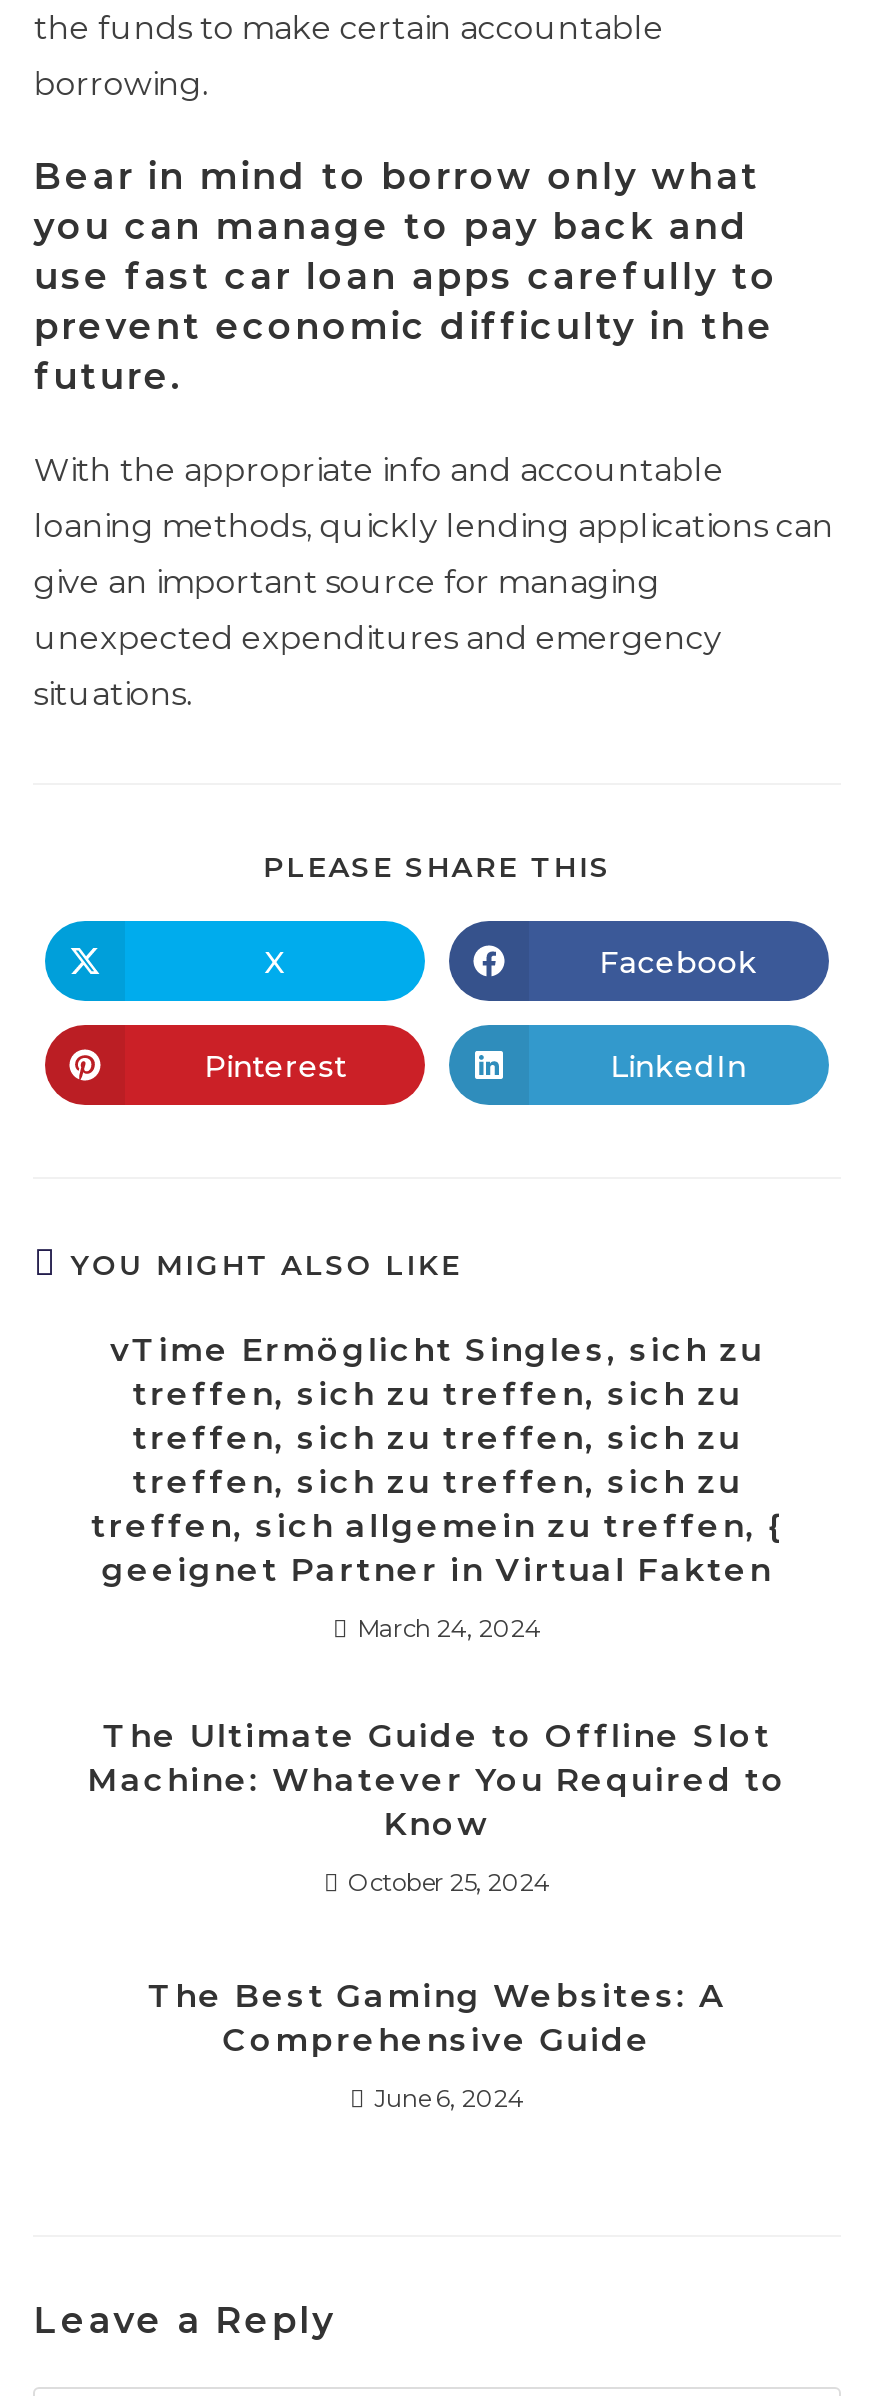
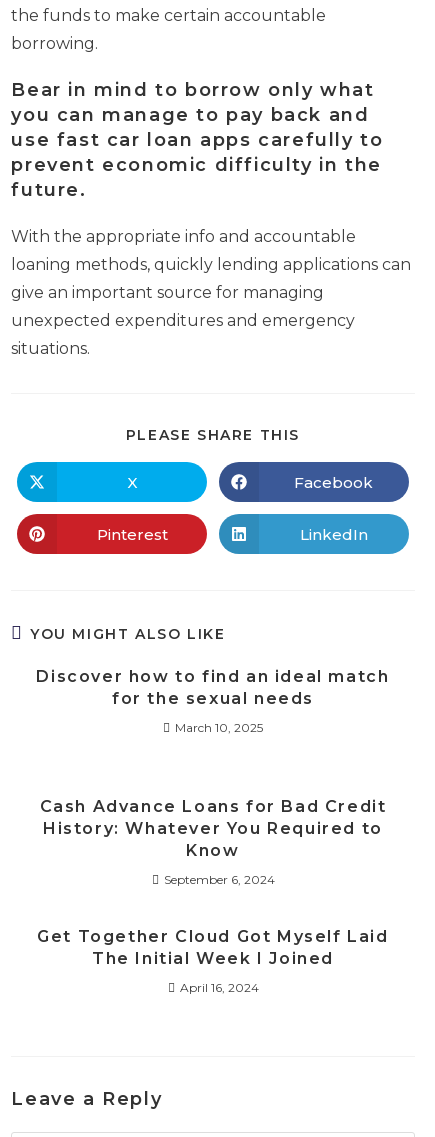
[91,1331,783,1589] vTime Ermöglicht Singles, sich zu | treffen, sich zu treffen, sich zu | treffen, sich zu treffen, sich zu | treffen, sich zu treffen, sich zu | treffen, sich allgemein zu treffen, { | geeignet Partner in Virtual Fakten -> [36,667,389,708] Discover how to find an ideal match | for the sexual needs
[357,1613,541,1643] March 24, 2024 -> [175,720,263,735] March 10, 2025
[87,1717,787,1799] The Ultimate Guide to Offline Slot | Machine: Whatever You Required to -> [40,797,386,838] Cash Advance Loans for Bad Credit | History: Whatever You Required to
[348,1867,550,1897] October 25, 2024 -> [163,872,274,887] September 6, 2024
[148,1977,726,2059] The Best Gaming Websites: A | Comprehensive Guide -> [37,927,389,968] Get Together Cloud Got Myself Laid | The Initial Week I Joined
[374,2083,524,2113] June 6, 2024 -> [179,980,258,995] April 16, 2024

